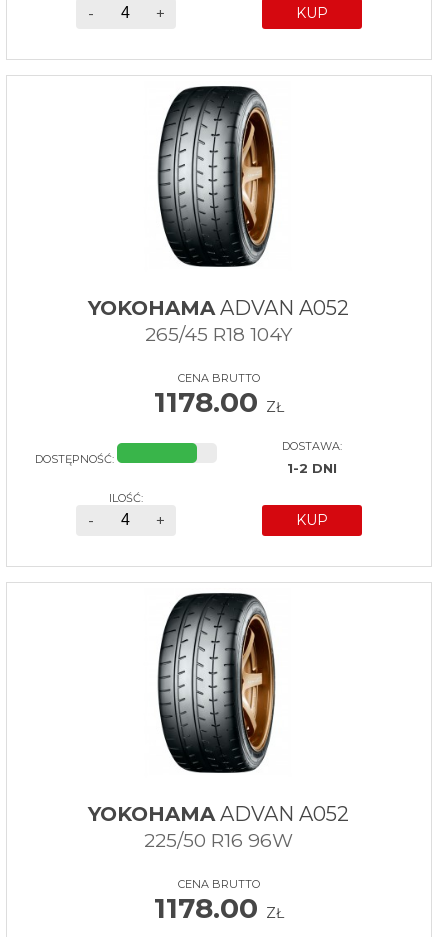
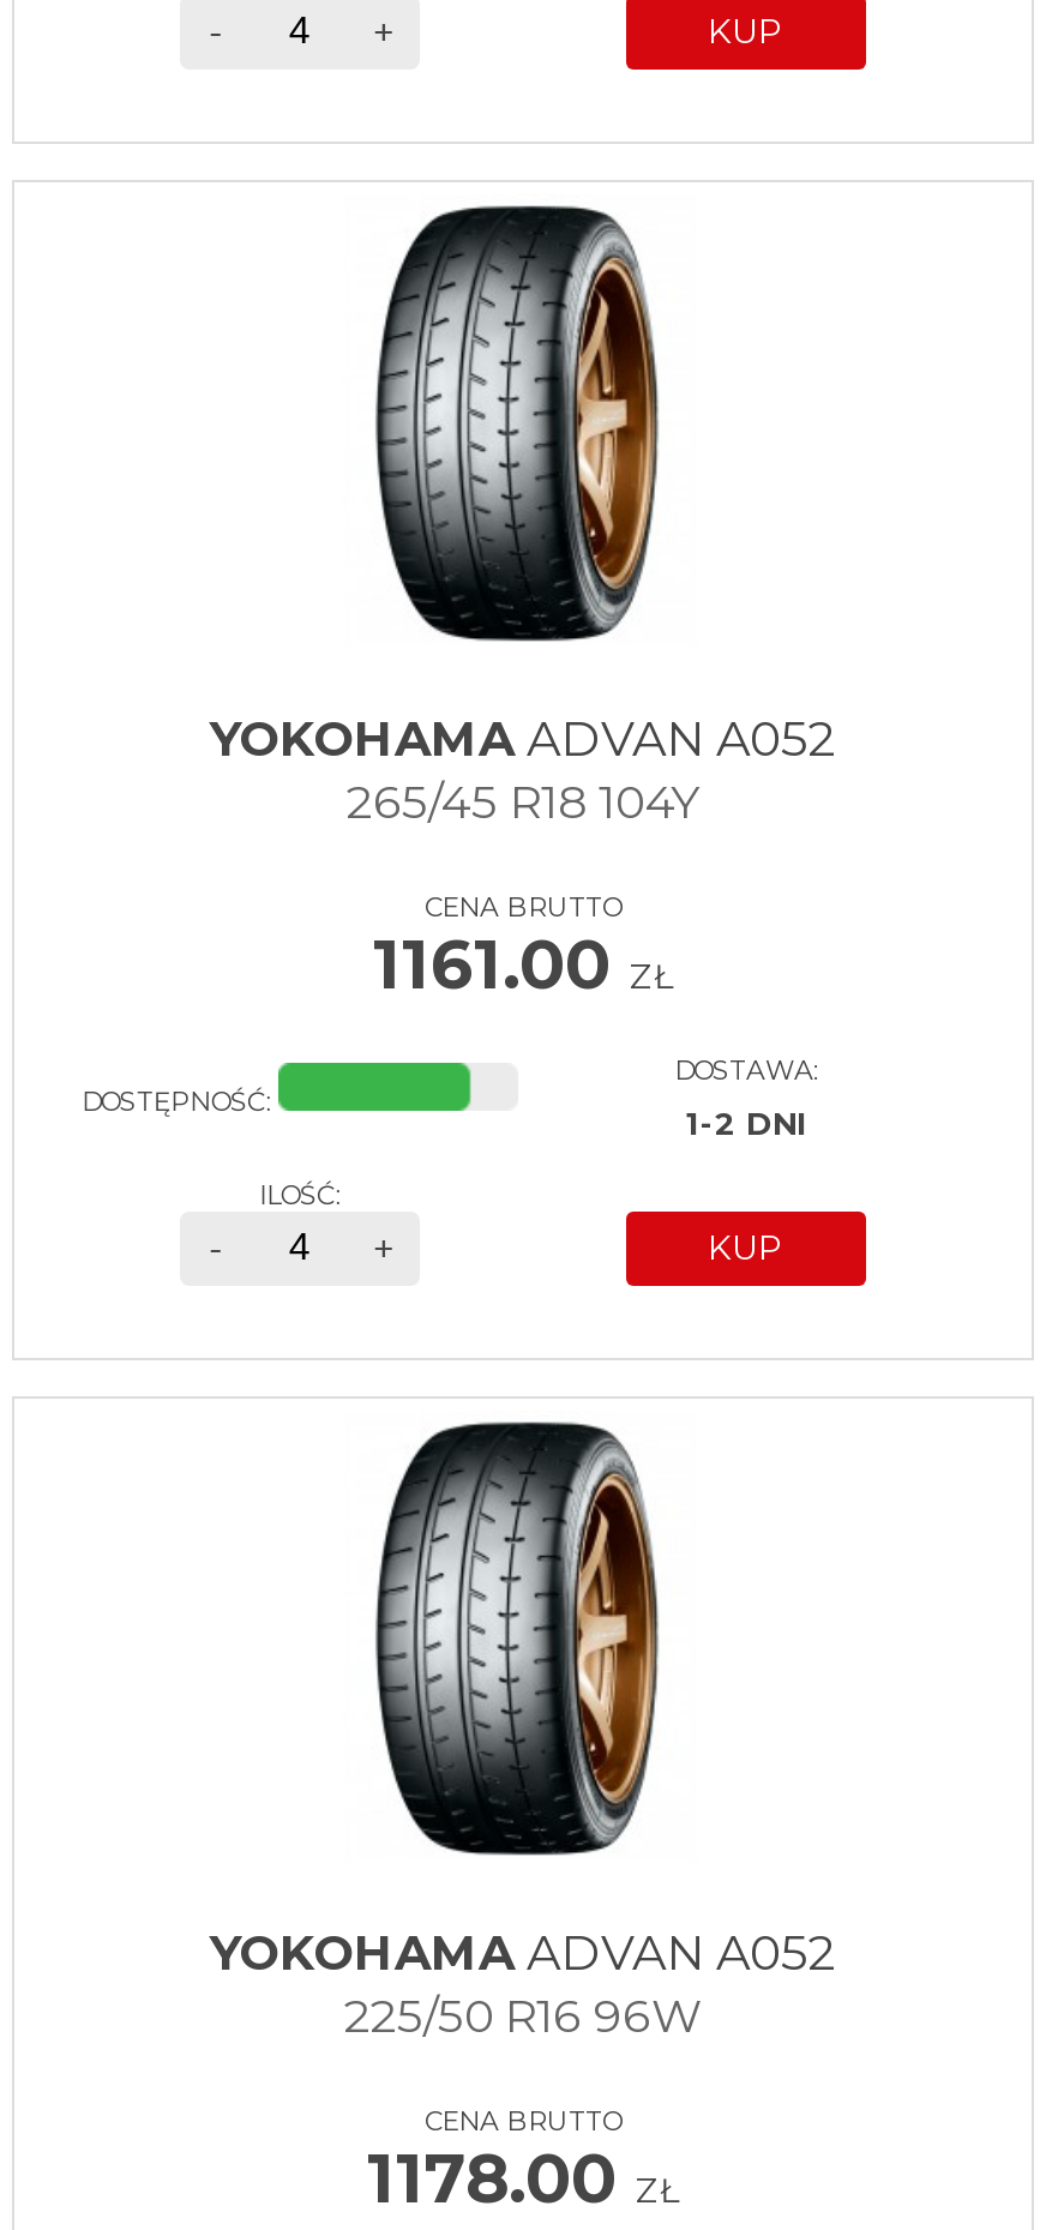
[154,384,284,418] 1178.00 ZŁ -> [373,922,673,1004] 1161.00 ZŁ

